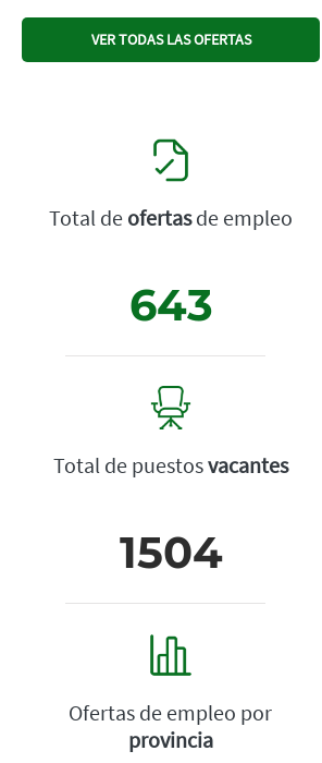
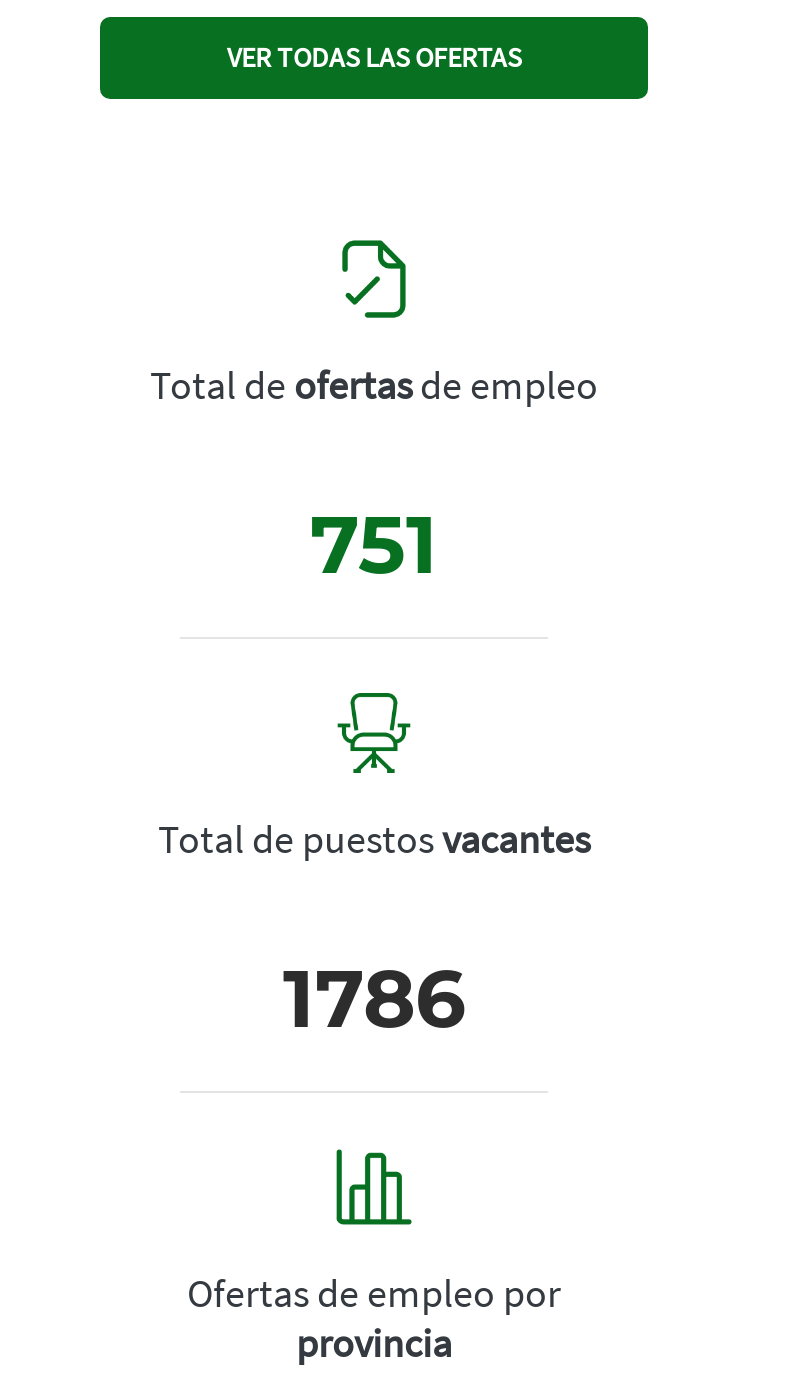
[129,278,213,332] 643 -> [310,495,438,593] 751
[119,526,222,579] 1504 -> [283,949,465,1047] 1786

